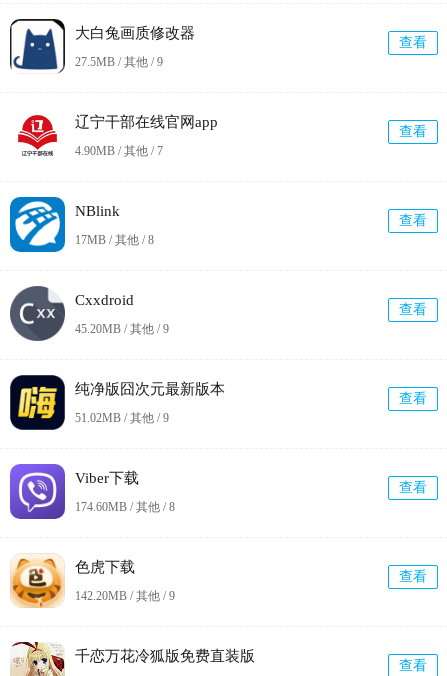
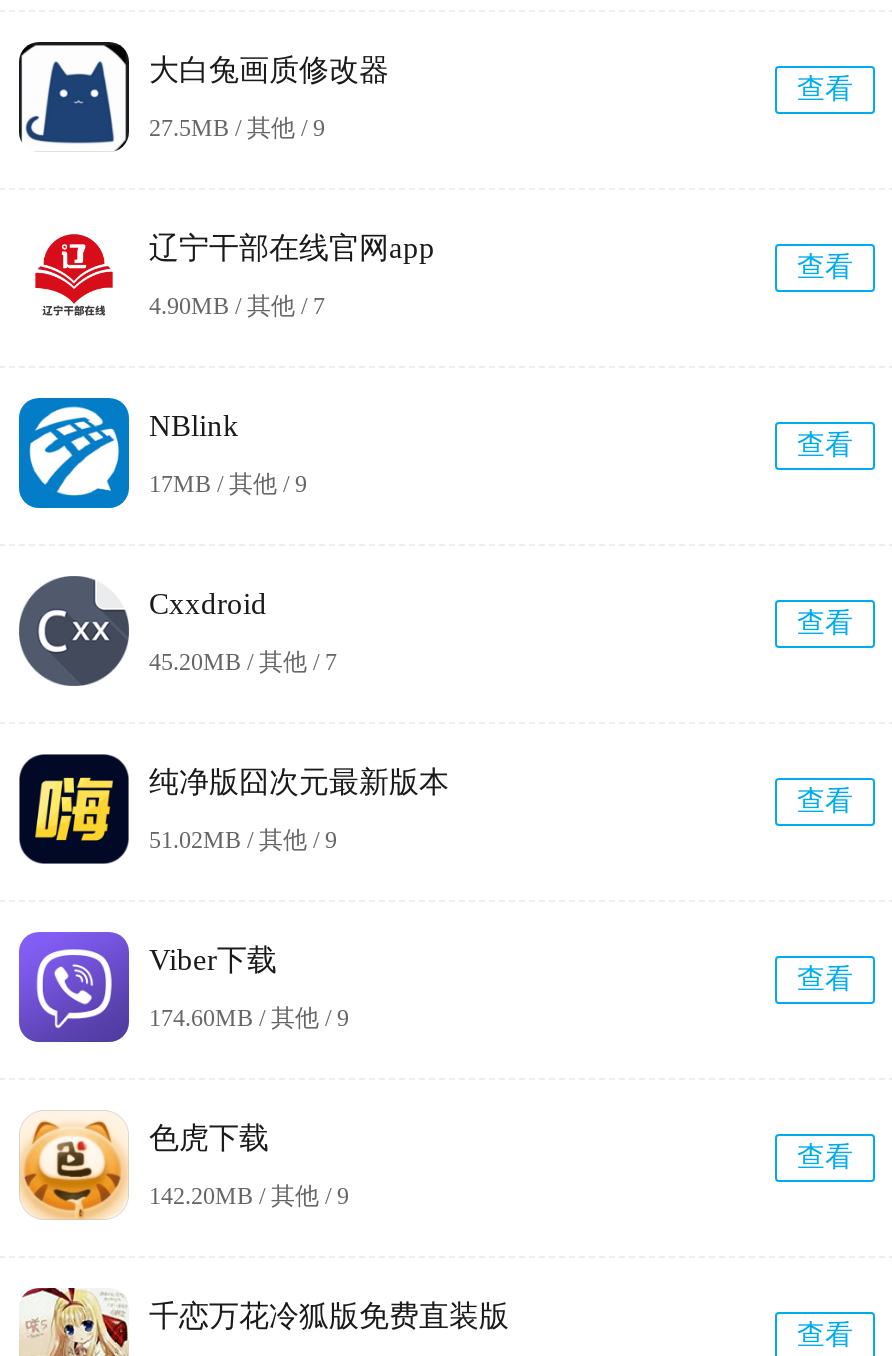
[75,233,154,247] 17MB / 其他 / 8 -> [149,470,307,498] 17MB / 其他 / 9
[75,322,169,336] 45.20MB / 其他 / 9 -> [149,648,337,676] 45.20MB / 其他 / 7
[75,500,175,514] 174.60MB / 其他 / 8 -> [149,1004,349,1032] 174.60MB / 其他 / 9

